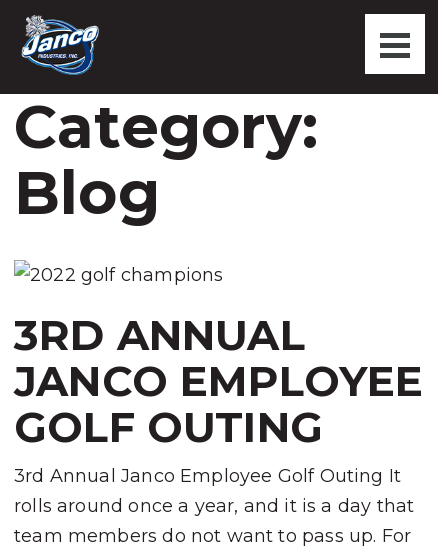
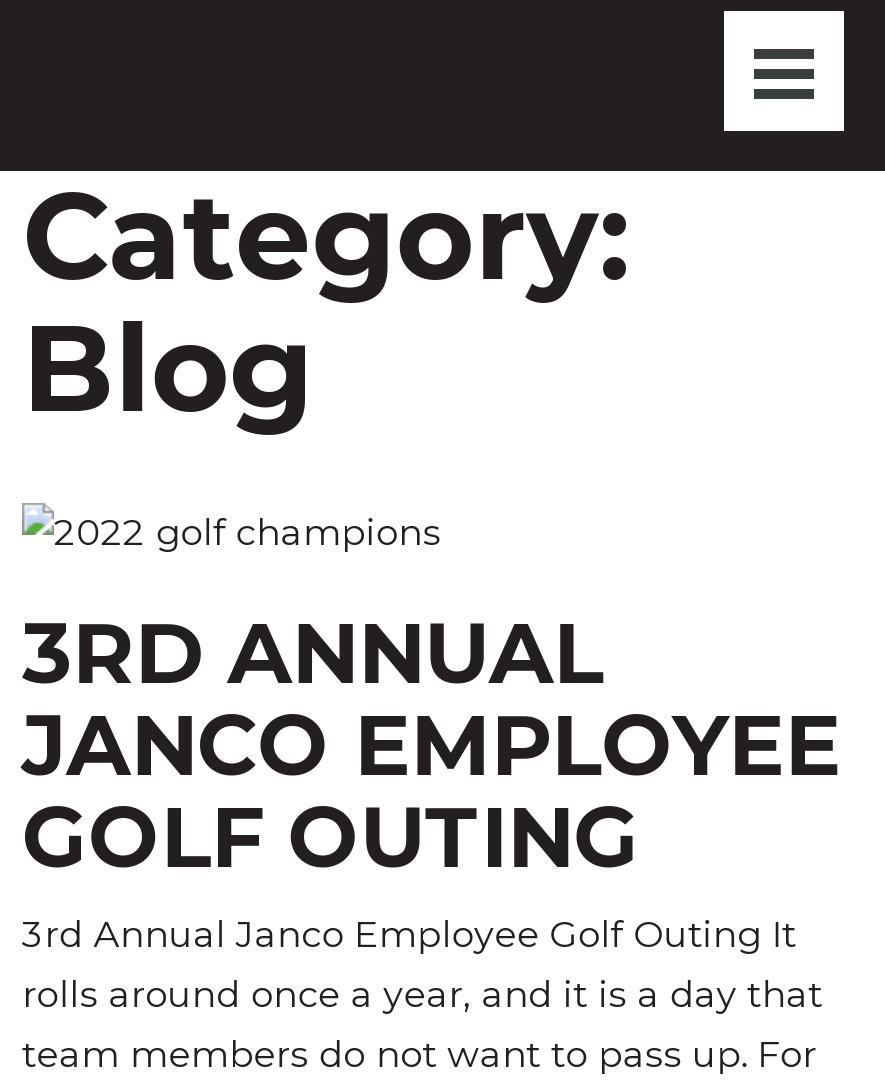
[21,14,100,76] [image] -> none

